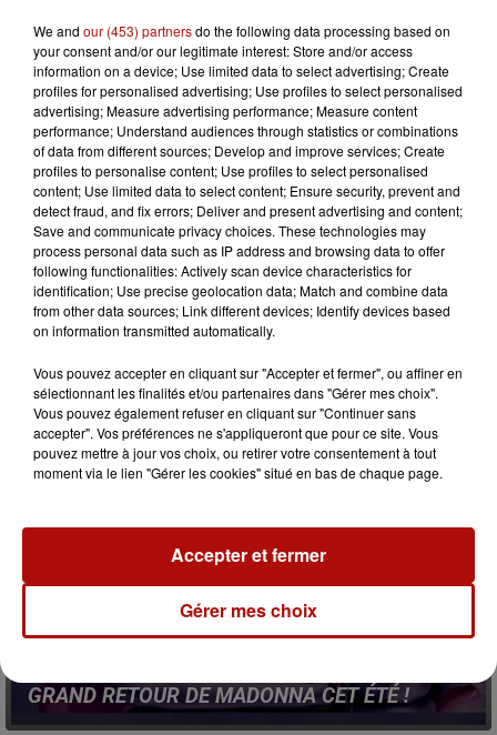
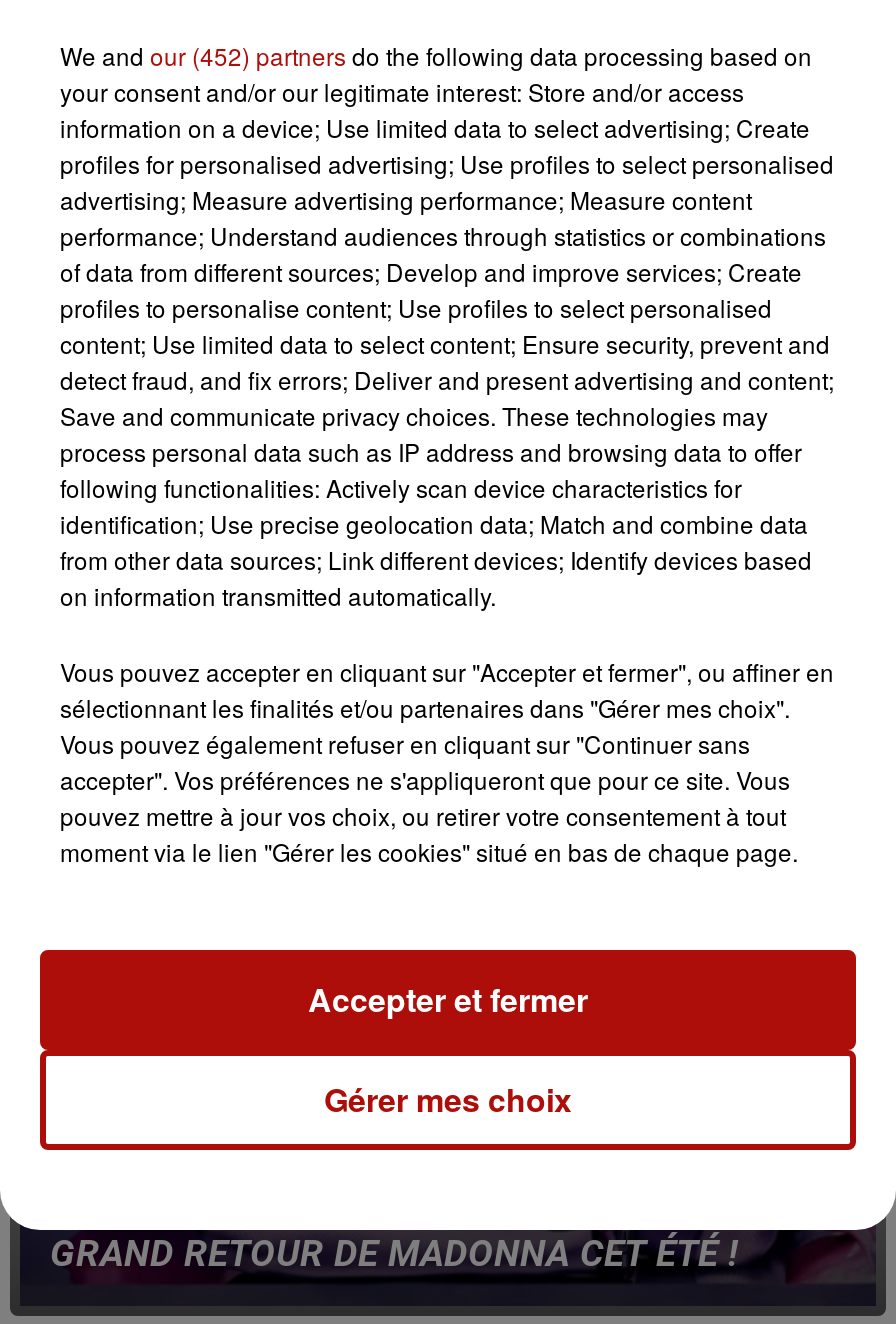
[33,21,450,39] We and our (453) partners do the following data processing based on -> [60,37,812,71] We and our (452) partners do the following data processing based on

